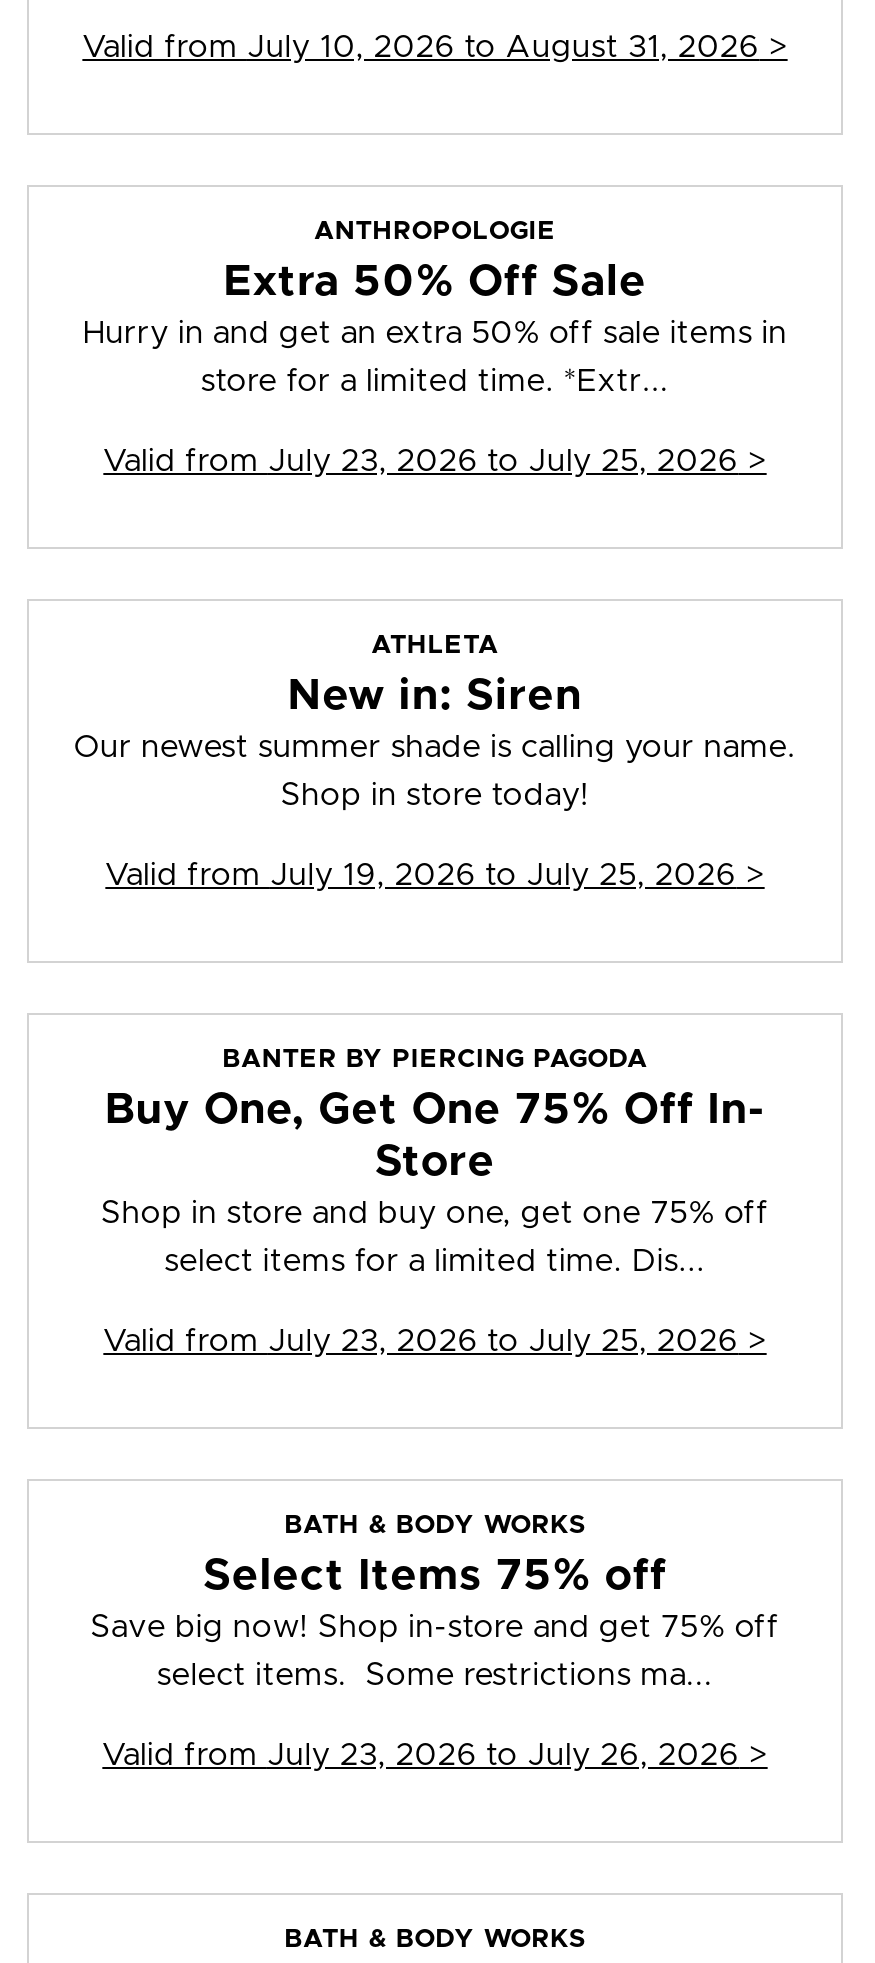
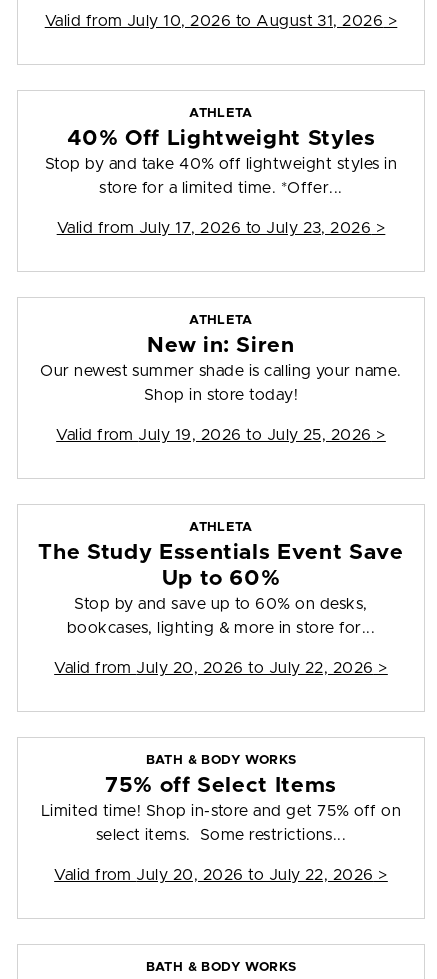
[82,219,788,349] ANTHROPOLOGIE | Extra 50% Off Sale | Hurry in and get an extra 50% off sale items in -> [45,107,397,172] ATHLETA | 40% Off Lightweight Styles | Stop by and take 40% off lightweight styles in
[201,365,669,397] store for a limited time. *Extr... -> [99,180,343,196] store for a limited time. *Offer...
[103,445,767,477] Valid from July 23, 2026 to July 25, 2026 > -> [57,220,385,236] Valid from July 17, 2026 to July 23, 2026 >
[101,1047,769,1229] BANTER BY PIERCING PAGODA | Buy One, Get One 75% Off In- | Store | Shop in store and buy one, get one 75% off -> [38,521,404,612] ATHLETA | The Study Essentials Event Save | Up to 60% | Stop by and save up to 60% on desks,
[164,1245,706,1277] select items for a limited time. Dis... -> [67,620,375,636] bookcases, lighting & more in store for...
[103,1325,767,1357] Valid from July 23, 2026 to July 25, 2026 > -> [54,660,388,676] Valid from July 20, 2026 to July 22, 2026 >
[90,1555,780,1643] Select Items 75% off | Save big now! Shop in-store and get 75% off -> [41,775,401,819] 75% off Select Items | Limited time! Shop in-store and get 75% off on
[157,1659,713,1691] select items. Some restrictions ma... -> [96,827,346,843] select items. Some restrictions...
[102,1739,768,1771] Valid from July 23, 2026 to July 26, 2026 > -> [54,867,388,883] Valid from July 20, 2026 to July 22, 2026 >

